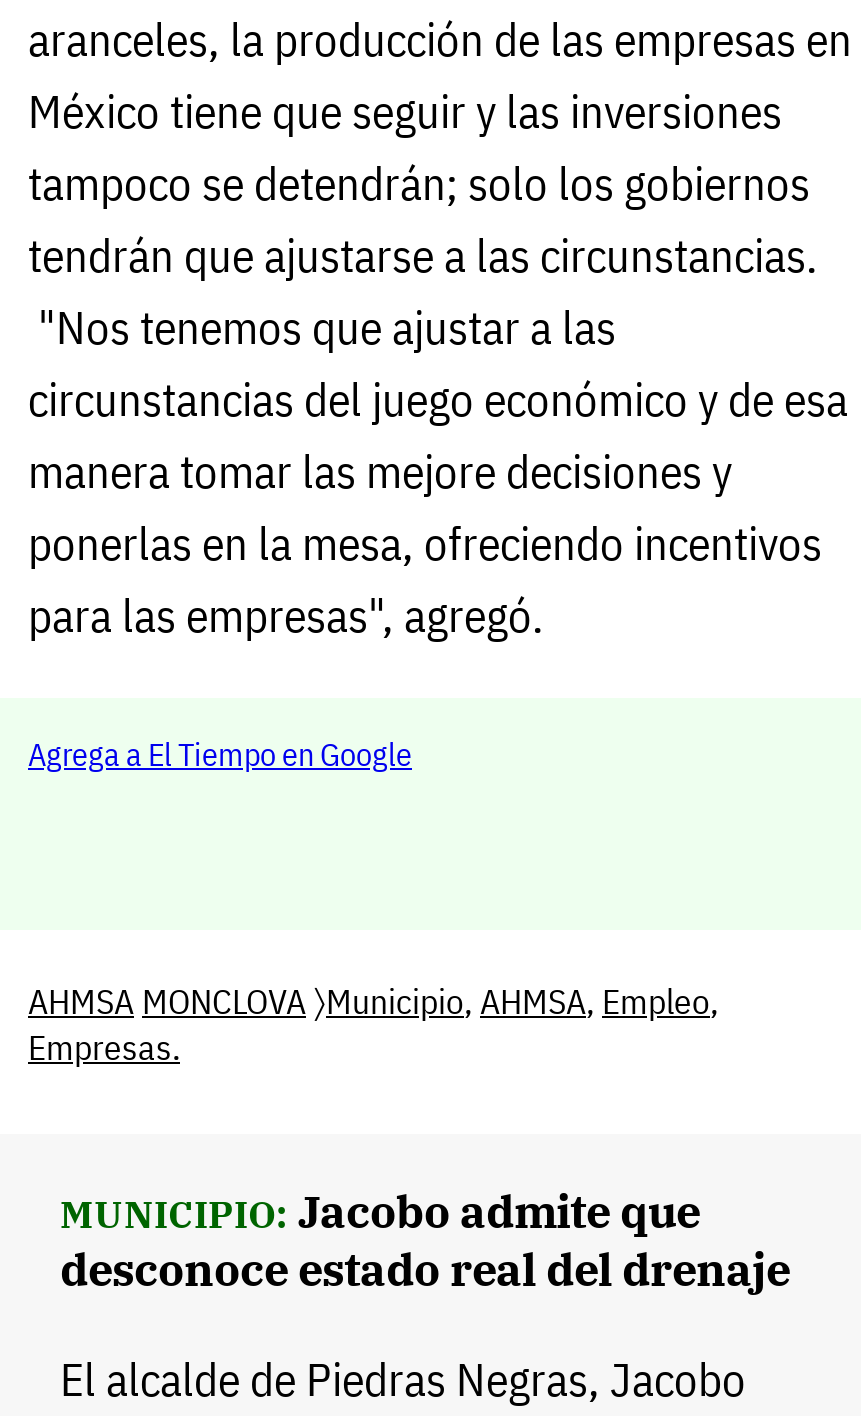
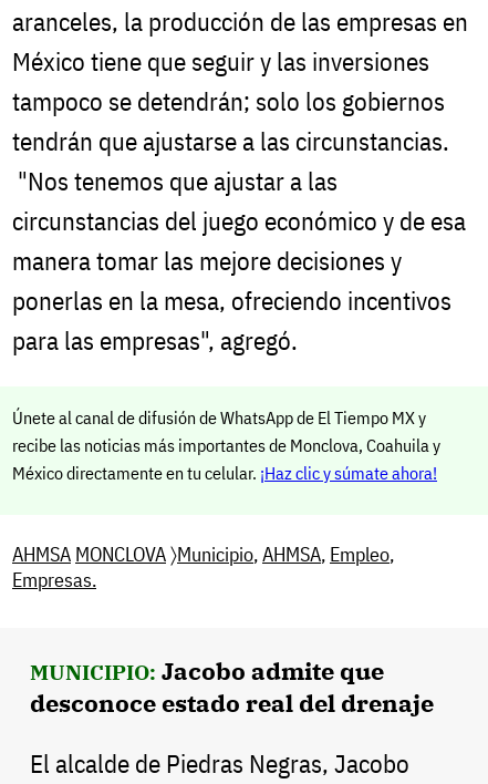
[28,733,412,773] Agrega a El Tiempo en Google -> [12,406,440,483] Únete al canal de difusión de WhatsApp de El Tiempo MX y | recibe las noticias más importantes de Monclova, Coahuila y | México directamente en tu celular. ¡Haz clic y súmate ahora!

